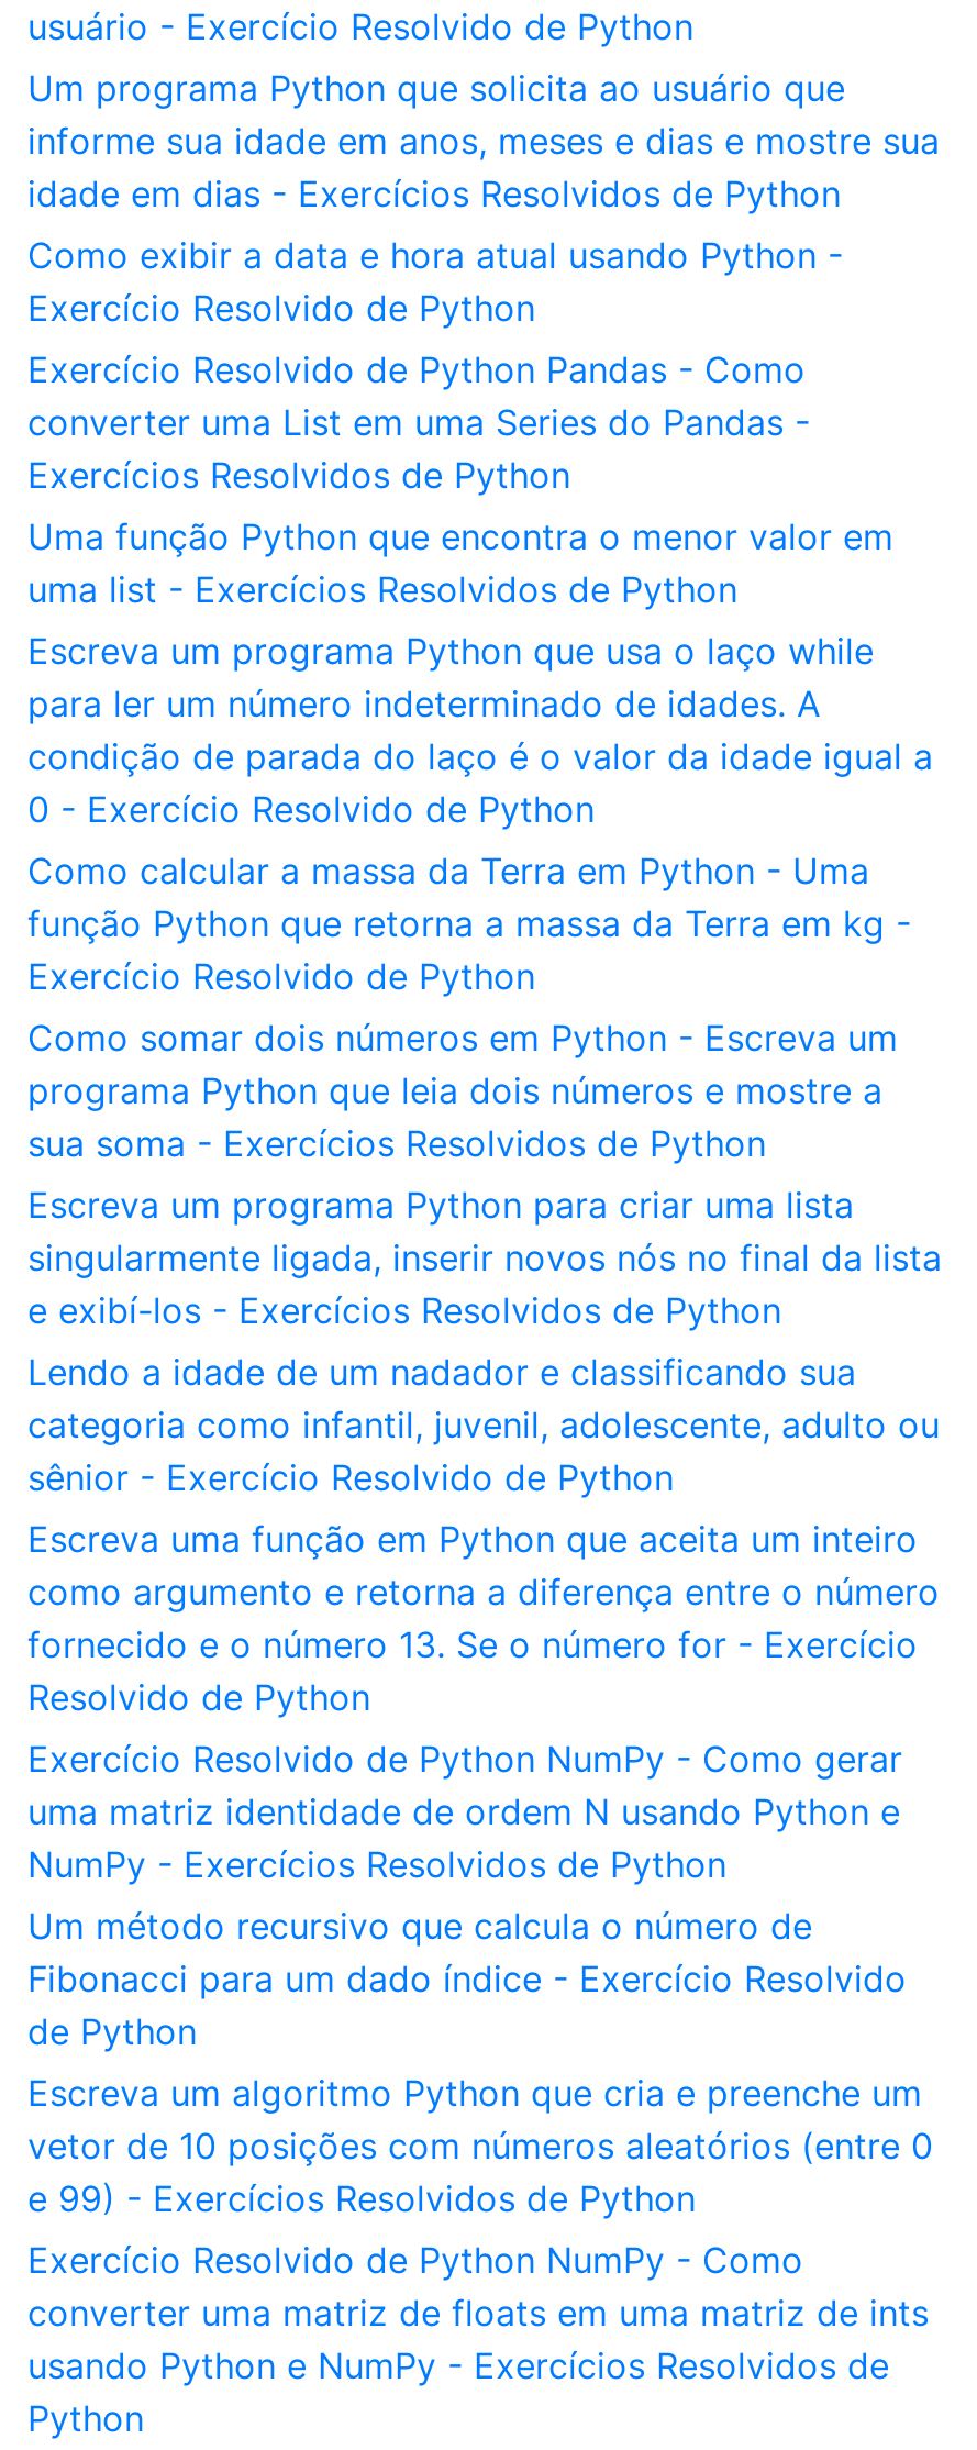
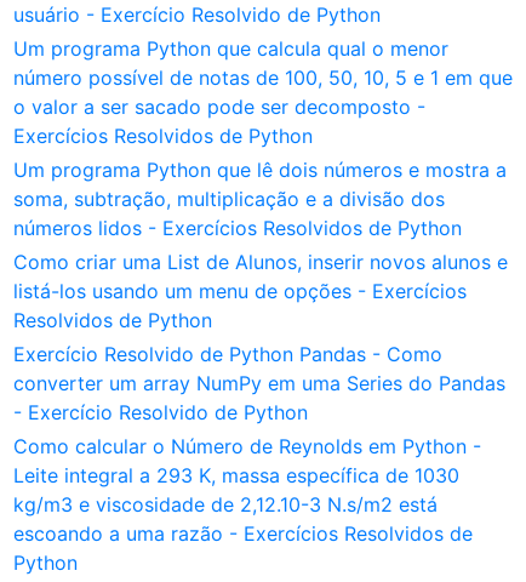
[27,66,940,444] Um programa Python que solicita ao usuário que | informe sua idade em anos, meses e dias e mostre sua | idade em dias - Exercícios Resolvidos de Python | Como exibir a data e hora atual usando Python - | Exercício Resolvido de Python | converter uma List em uma Series do Pandas - -> [13,36,513,119] Um programa Python que calcula qual o menor | número possível de notas de 100, 50, 10, 5 e 1 em que | o valor a ser sacado pode ser decomposto -
moved [27,347,806,391] -> [13,342,442,366]: Exercício Resolvido de Python Pandas - Como
[27,514,942,2387] Uma função Python que encontra o menor valor em | uma list - Exercícios Resolvidos de Python | Escreva um programa Python que usa o laço while | para ler um número indeterminado de idades. A | condição de parada do laço é o valor da idade igual a | 0 - Exercício Resolvido de Python | Como calcular a massa da Terra em Python - Uma | função Python que retorna a massa da Terra em kg - | Exercício Resolvido de Python | Como somar dois números em Python - Escreva um | programa Python que leia dois números e mostre a | sua soma - Exercícios Resolvidos de Python | Escreva um programa Python para criar uma lista | singularmente ligada, inserir novos nós no final da lista | e exibí-los - Exercícios Resolvidos de Python | Lendo a idade de um nadador e classificando sua | categoria como infantil, juvenil, adolescente, adulto ou | sênior - Exercício Resolvido de Python | Escreva uma função em Python que aceita um inteiro | como argumento e retorna a diferença entre o número | fornecido e o número 13. Se o número for - Exercício | Resolvido de Python | Exercício Resolvido de Python NumPy - Como gerar | uma matriz identidade de ordem N usando Python e | NumPy - Exercícios Resolvidos de Python | Um método recursivo que calcula o número de | Fibonacci para um dado índice - Exercício Resolvido | de Python | Escreva um algoritmo Python que cria e preenche um | vetor de 10 posições com números aleatórios (entre 0 | e 99) - Exercícios Resolvidos de Python | Exercício Resolvido de Python NumPy - Como | converter uma matriz de floats em uma matriz de ints | usando Python e NumPy - Exercícios Resolvidos de -> [13,158,508,546] Um programa Python que lê dois números e mostra a | soma, subtração, multiplicação e a divisão dos | números lidos - Exercícios Resolvidos de Python | Como criar uma List de Alunos, inserir novos alunos e | listá-los usando um menu de opções - Exercícios | Resolvidos de Python | converter um array NumPy em uma Series do Pandas | - Exercício Resolvido de Python | Como calcular o Número de Reynolds em Python - | Leite integral a 293 K, massa específica de 1030 | kg/m3 e viscosidade de 2,12.10-3 N.s/m2 está | escoando a uma razão - Exercícios Resolvidos de

